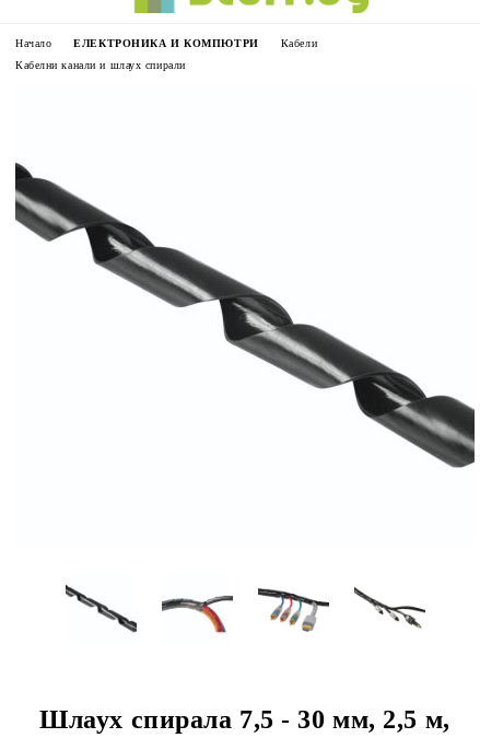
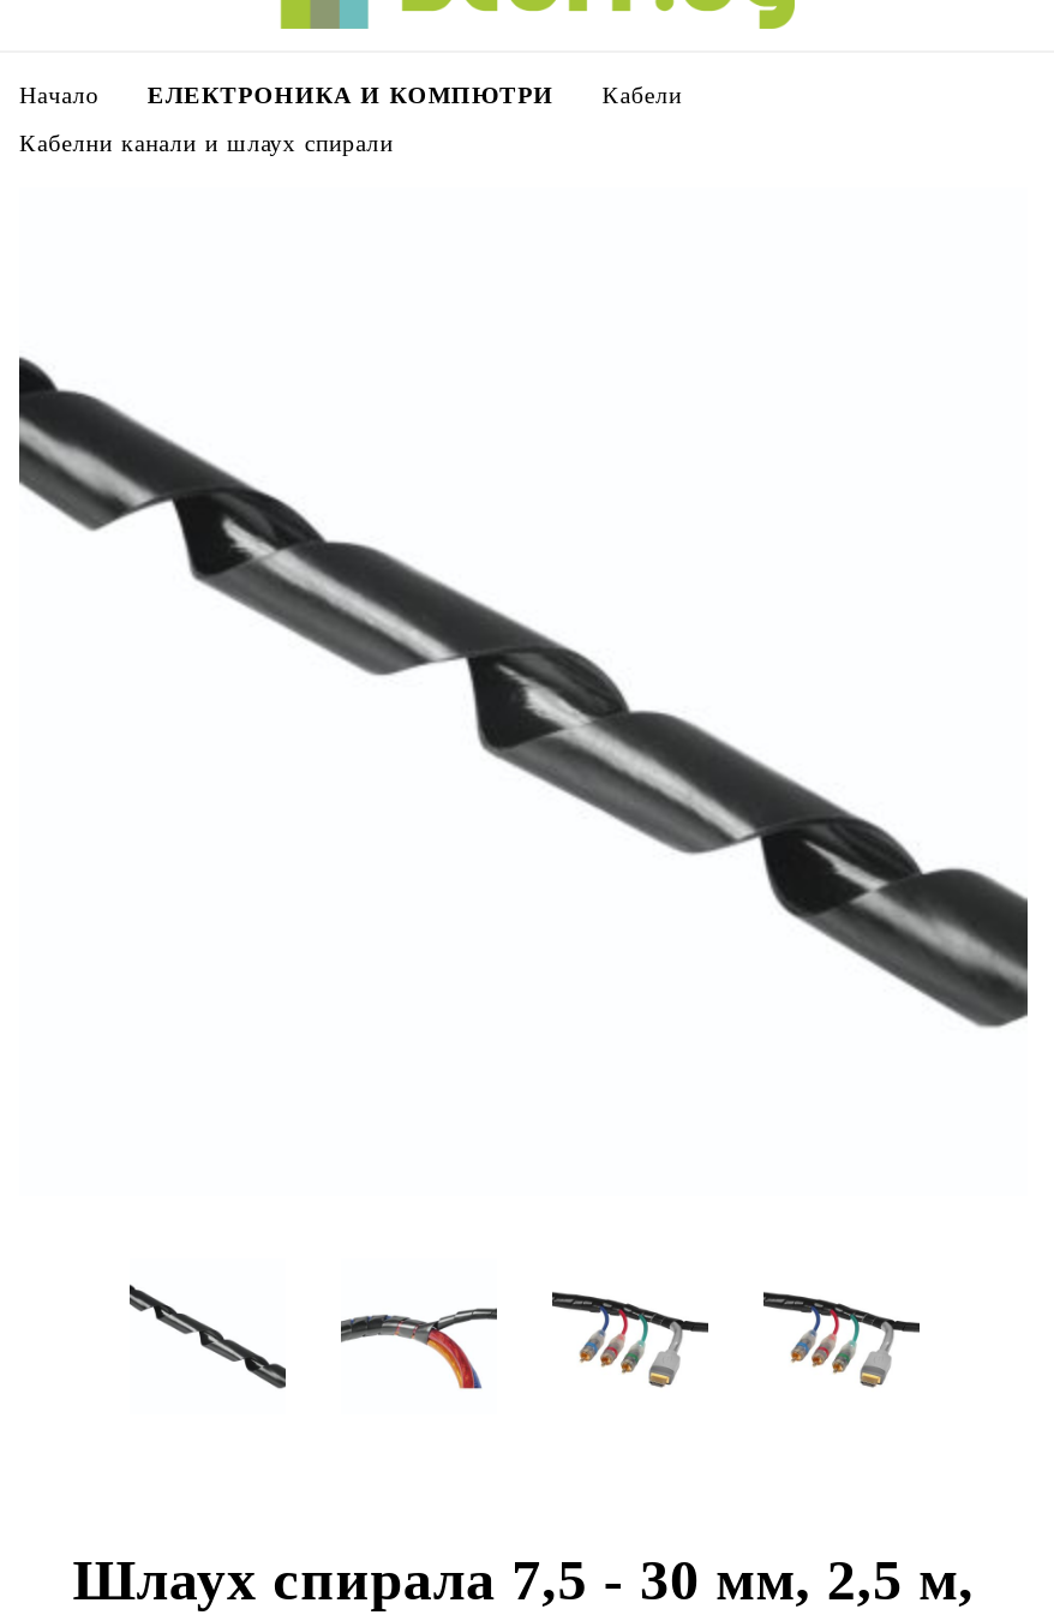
[354,589,426,631] [image] -> [775,1292,922,1390] [image]

